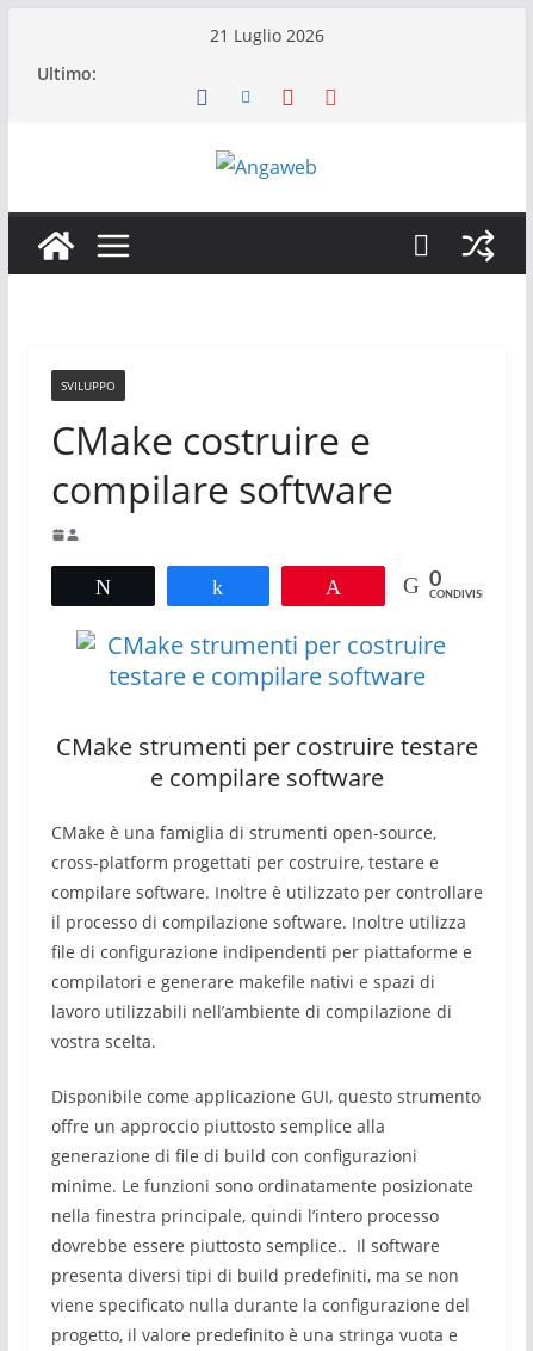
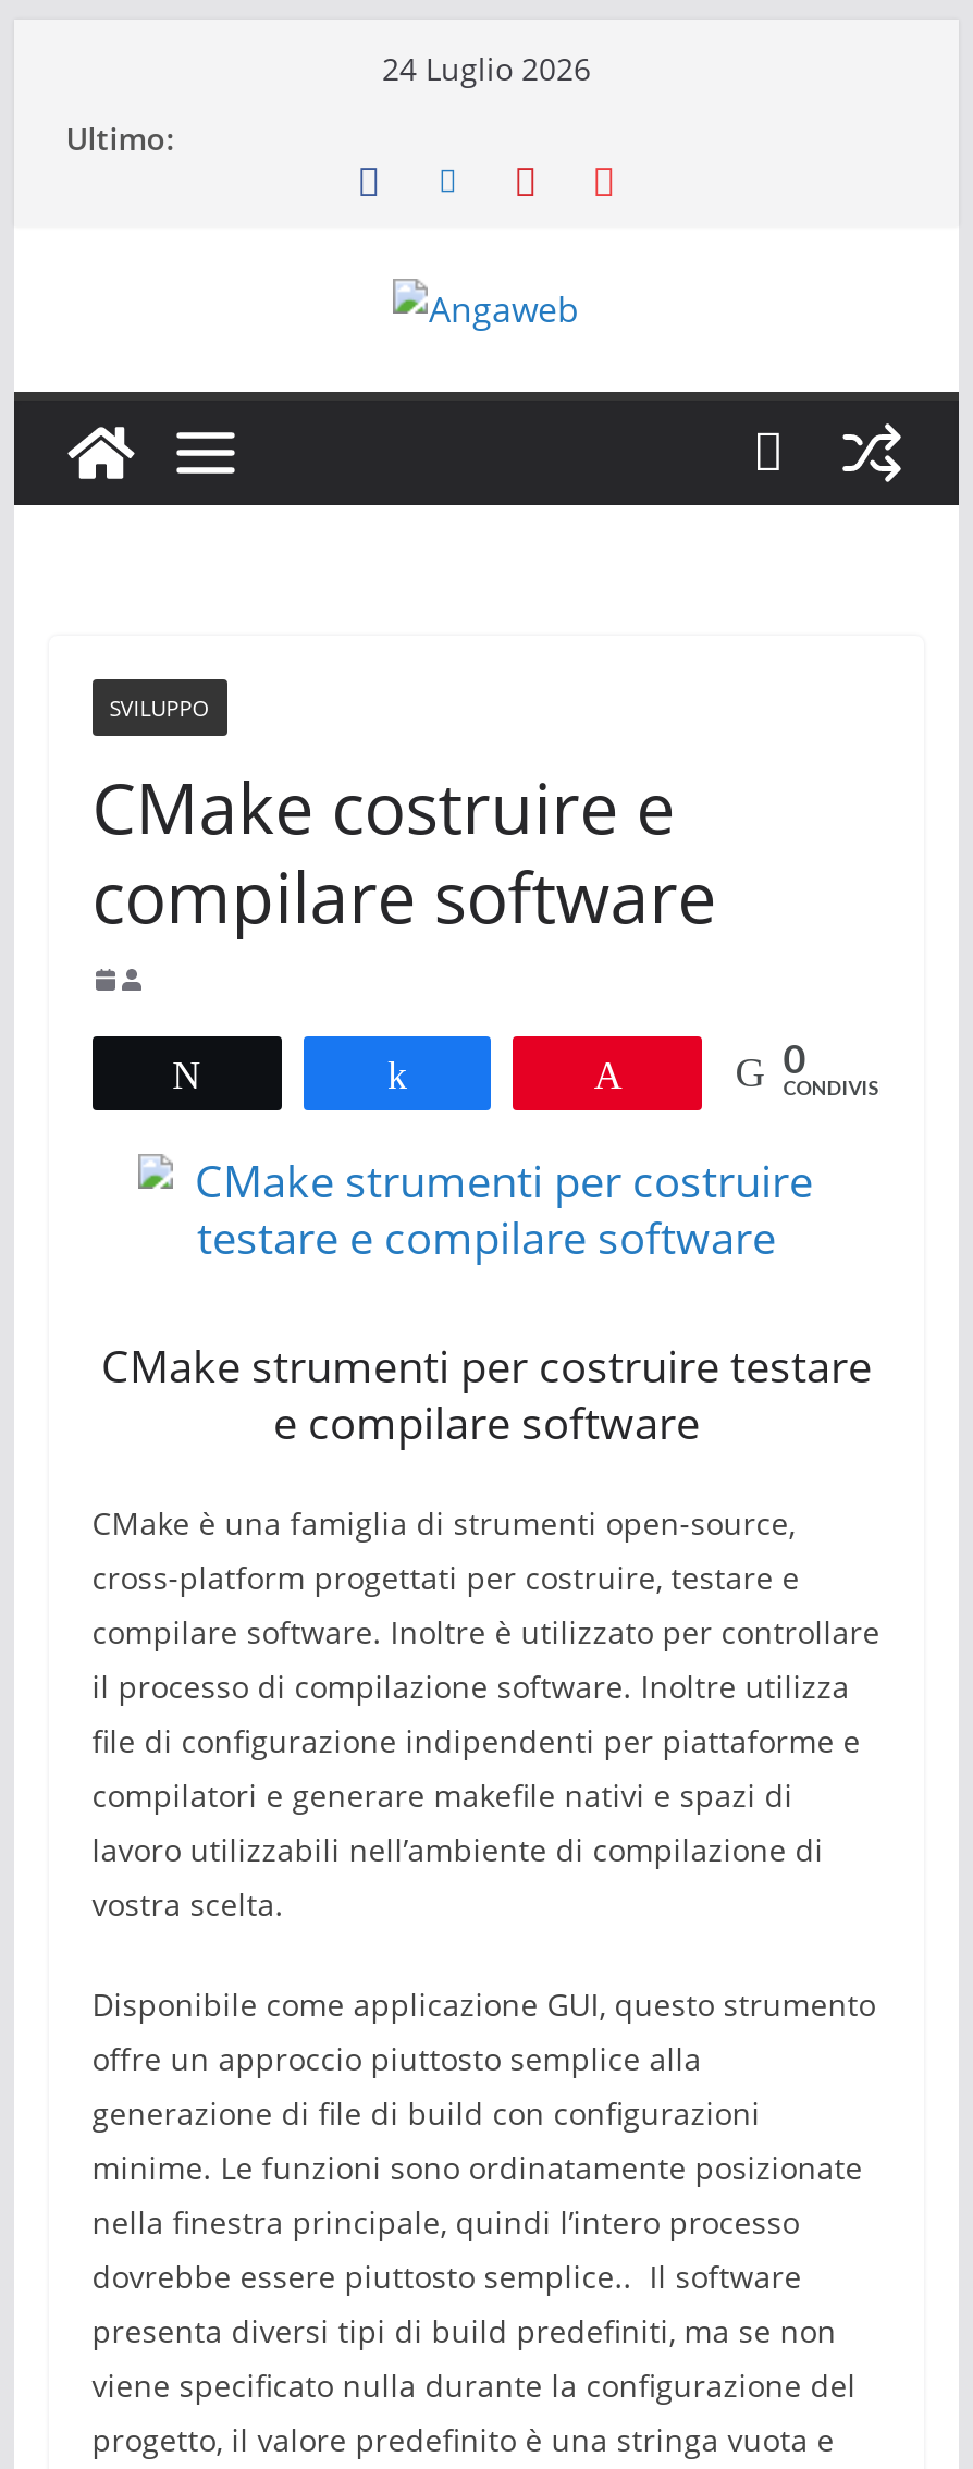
[210,24,324,47] 21 Luglio 2026 -> [382,48,591,89] 24 Luglio 2026

